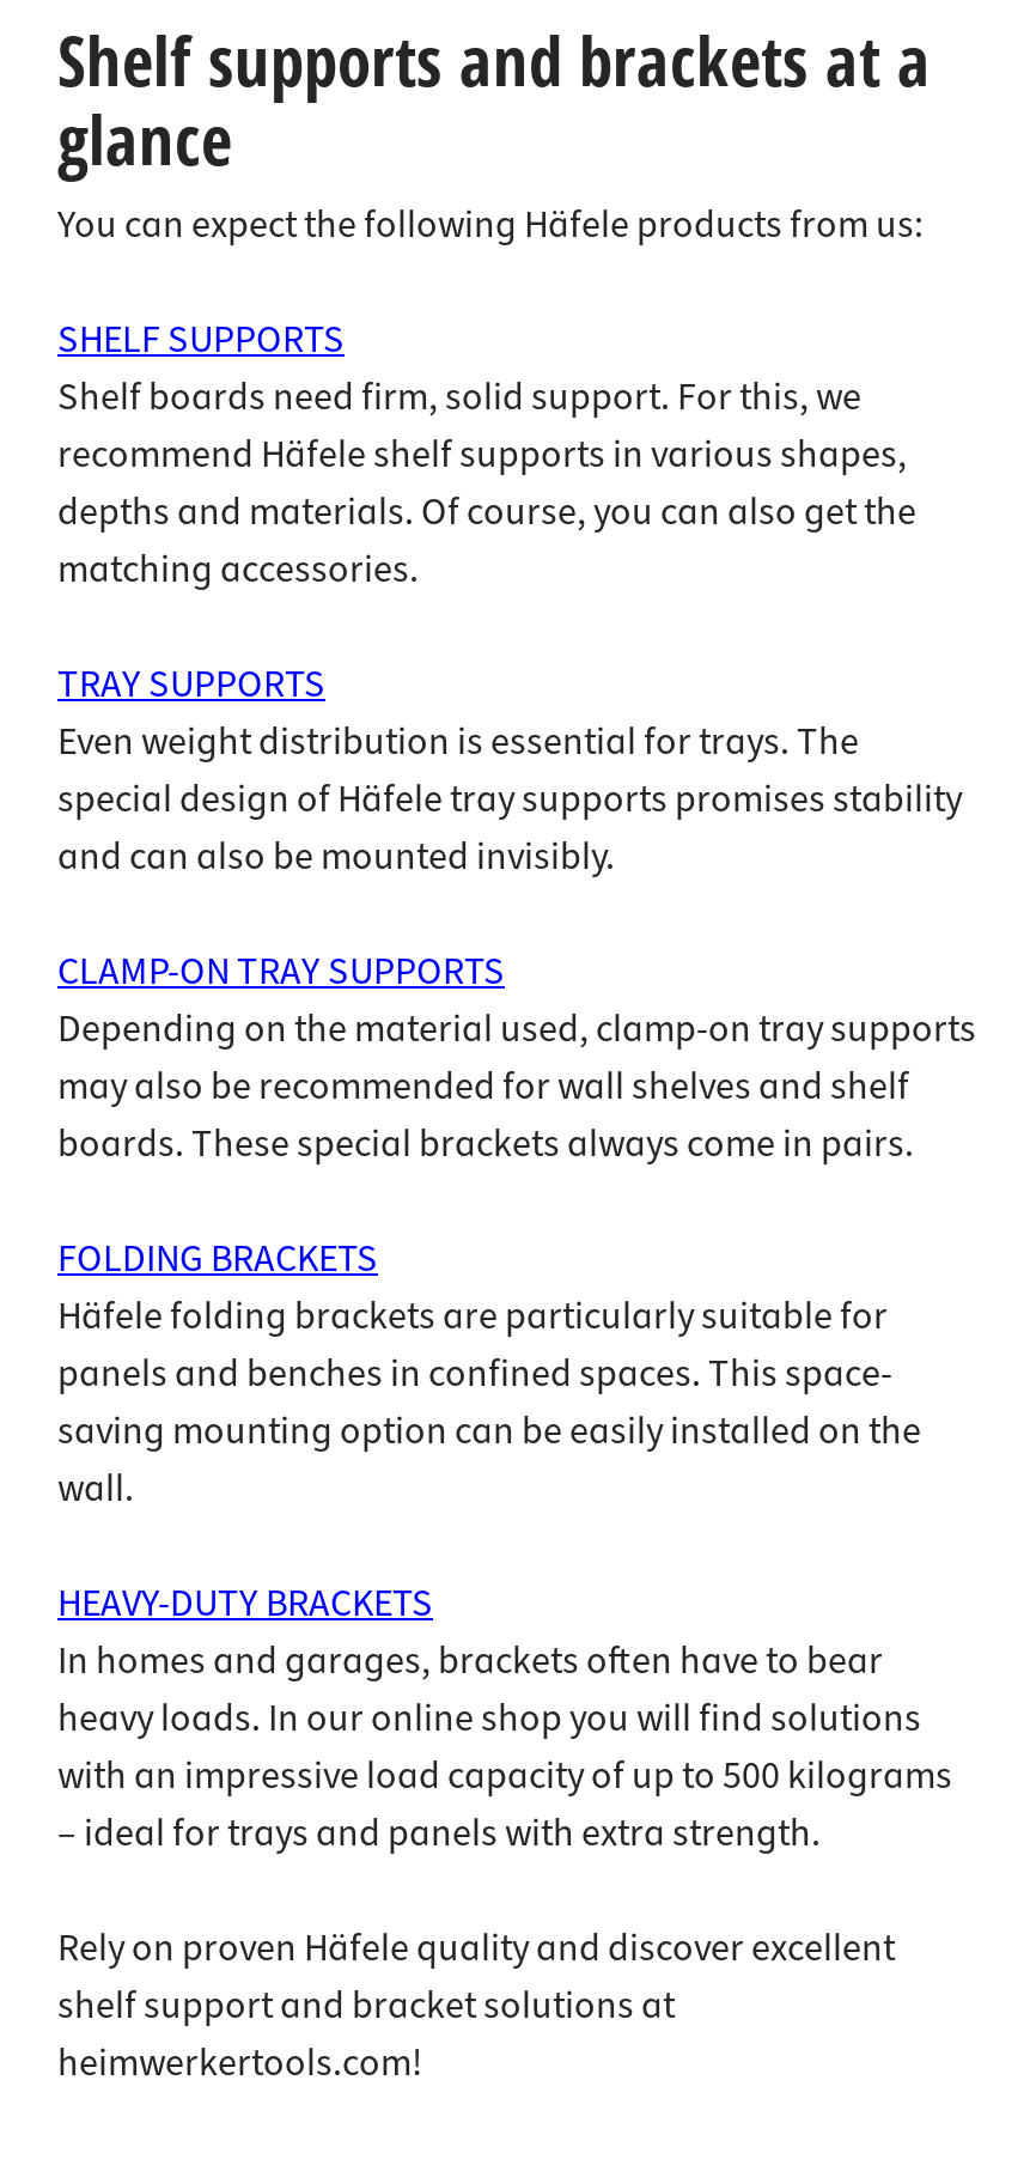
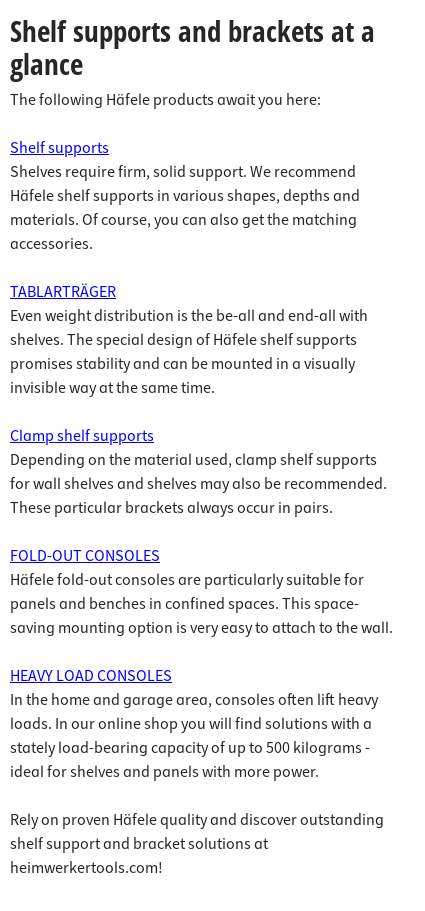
[57,199,924,251] You can expect the following Häfele products from us: -> [10,89,321,111] The following Häfele products await you here:
[57,314,916,596] SHELF SUPPORTS | Shelf boards need firm, solid support. For this, we | recommend Häfele shelf supports in various shapes, | depths and materials. Of course, you can also get the | matching accessories. -> [10,137,360,255] Shelf supports | Shelves require firm, solid support. We recommend | Häfele shelf supports in various shapes, depths and | materials. Of course, you can also get the matching | accessories.
[57,658,962,883] TRAY SUPPORTS | Even weight distribution is essential for trays. The | special design of Häfele tray supports promises stability | and can also be mounted invisibly. -> [10,281,368,399] TABLARTRÄGER | Even weight distribution is the be-all and end-all with | shelves. The special design of Häfele shelf supports | promises stability and can be mounted in a visually | invisible way at the same time.
[57,945,976,1170] CLAMP-ON TRAY SUPPORTS | Depending on the material used, clamp-on tray supports | may also be recommended for wall shelves and shelf | boards. These special brackets always come in pairs. -> [10,425,387,519] Clamp shelf supports | Depending on the material used, clamp shelf supports | for wall shelves and shelves may also be recommended. | These particular brackets always occur in pairs.
[57,1233,888,1343] FOLDING BRACKETS | Häfele folding brackets are particularly suitable for -> [10,545,364,591] FOLD-OUT CONSOLES | Häfele fold-out consoles are particularly suitable for
moved [57,1348,892,1400] -> [10,593,359,615]: panels and benches in confined spaces. This space-
[57,1405,921,1515] saving mounting option can be easily installed on the | wall. -> [10,617,393,639] saving mounting option is very easy to attach to the wall.
[57,1577,952,1860] HEAVY-DUTY BRACKETS | In homes and garages, brackets often have to bear | heavy loads. In our online shop you will find solutions | with an impressive load capacity of up to 500 kilograms | – ideal for trays and panels with extra strength. -> [10,665,378,783] HEAVY LOAD CONSOLES | In the home and garage area, consoles often lift heavy | loads. In our online shop you will find solutions with a | stately load-bearing capacity of up to 500 kilograms - | ideal for shelves and panels with more power.
[57,1922,895,1975] Rely on proven Häfele quality and discover excellent -> [10,809,384,831] Rely on proven Häfele quality and discover outstanding

